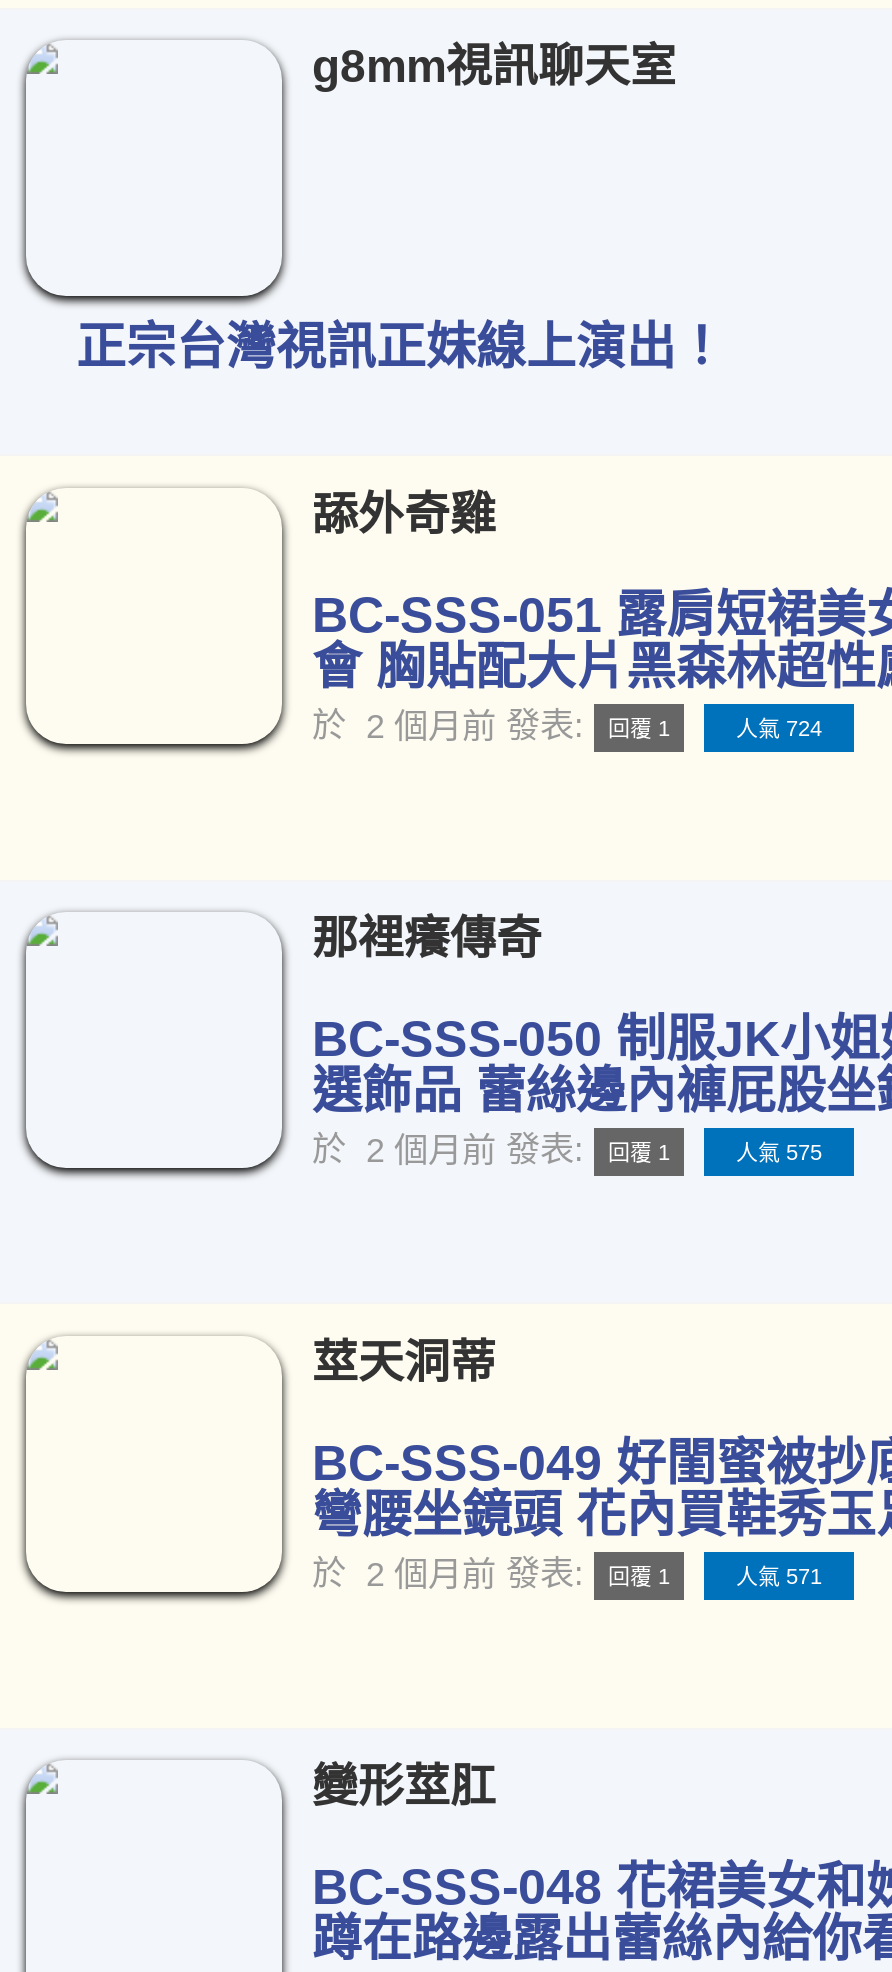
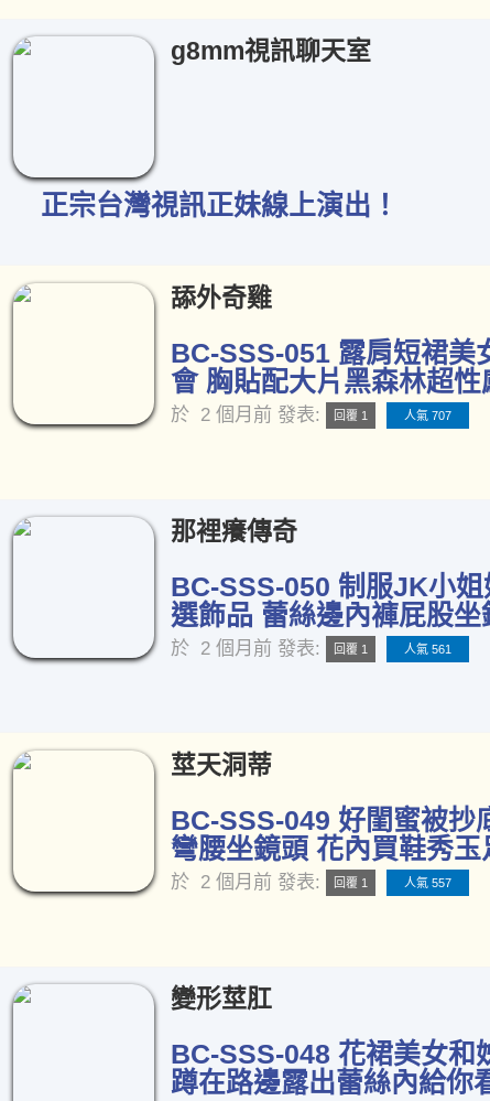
[736,716,822,740] 人氣 724 -> [404,409,451,422] 人氣 707
[736,1140,822,1164] 人氣 575 -> [404,643,451,656] 人氣 561
[736,1564,822,1588] 人氣 571 -> [404,876,451,889] 人氣 557

